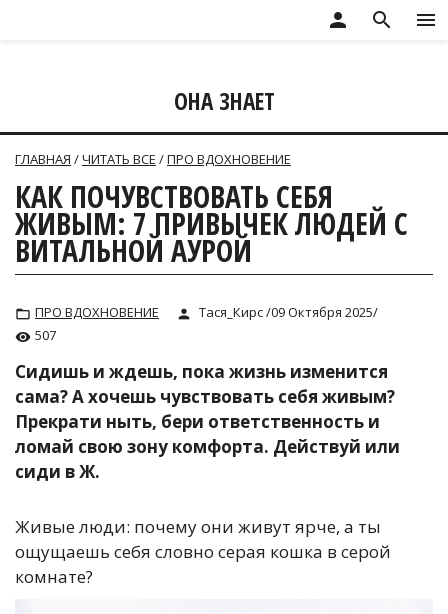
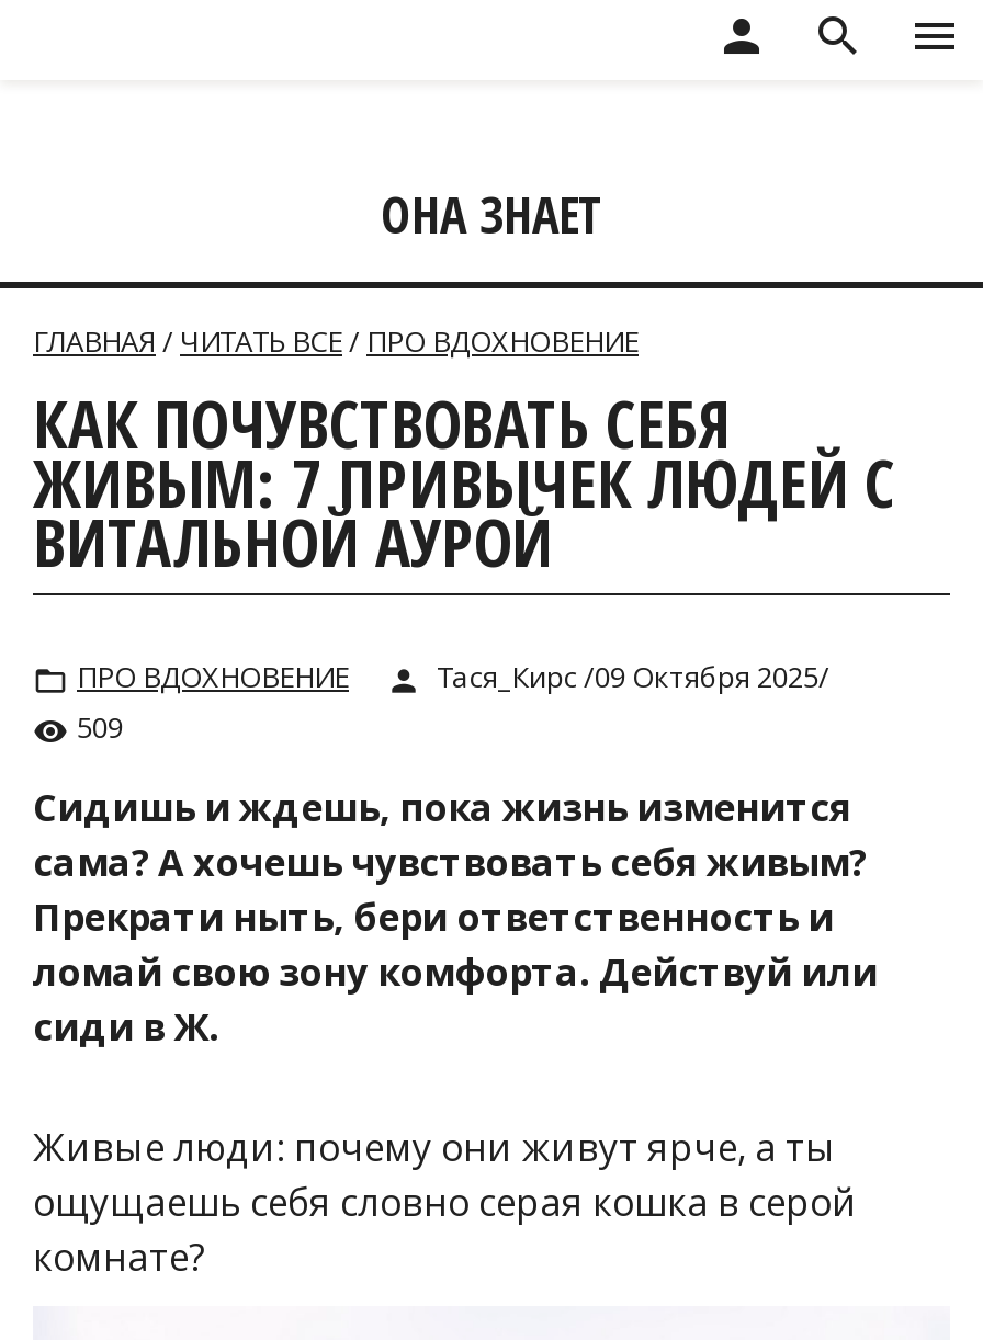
[35,326,56,344] 507 -> [77,707,123,747] 509

